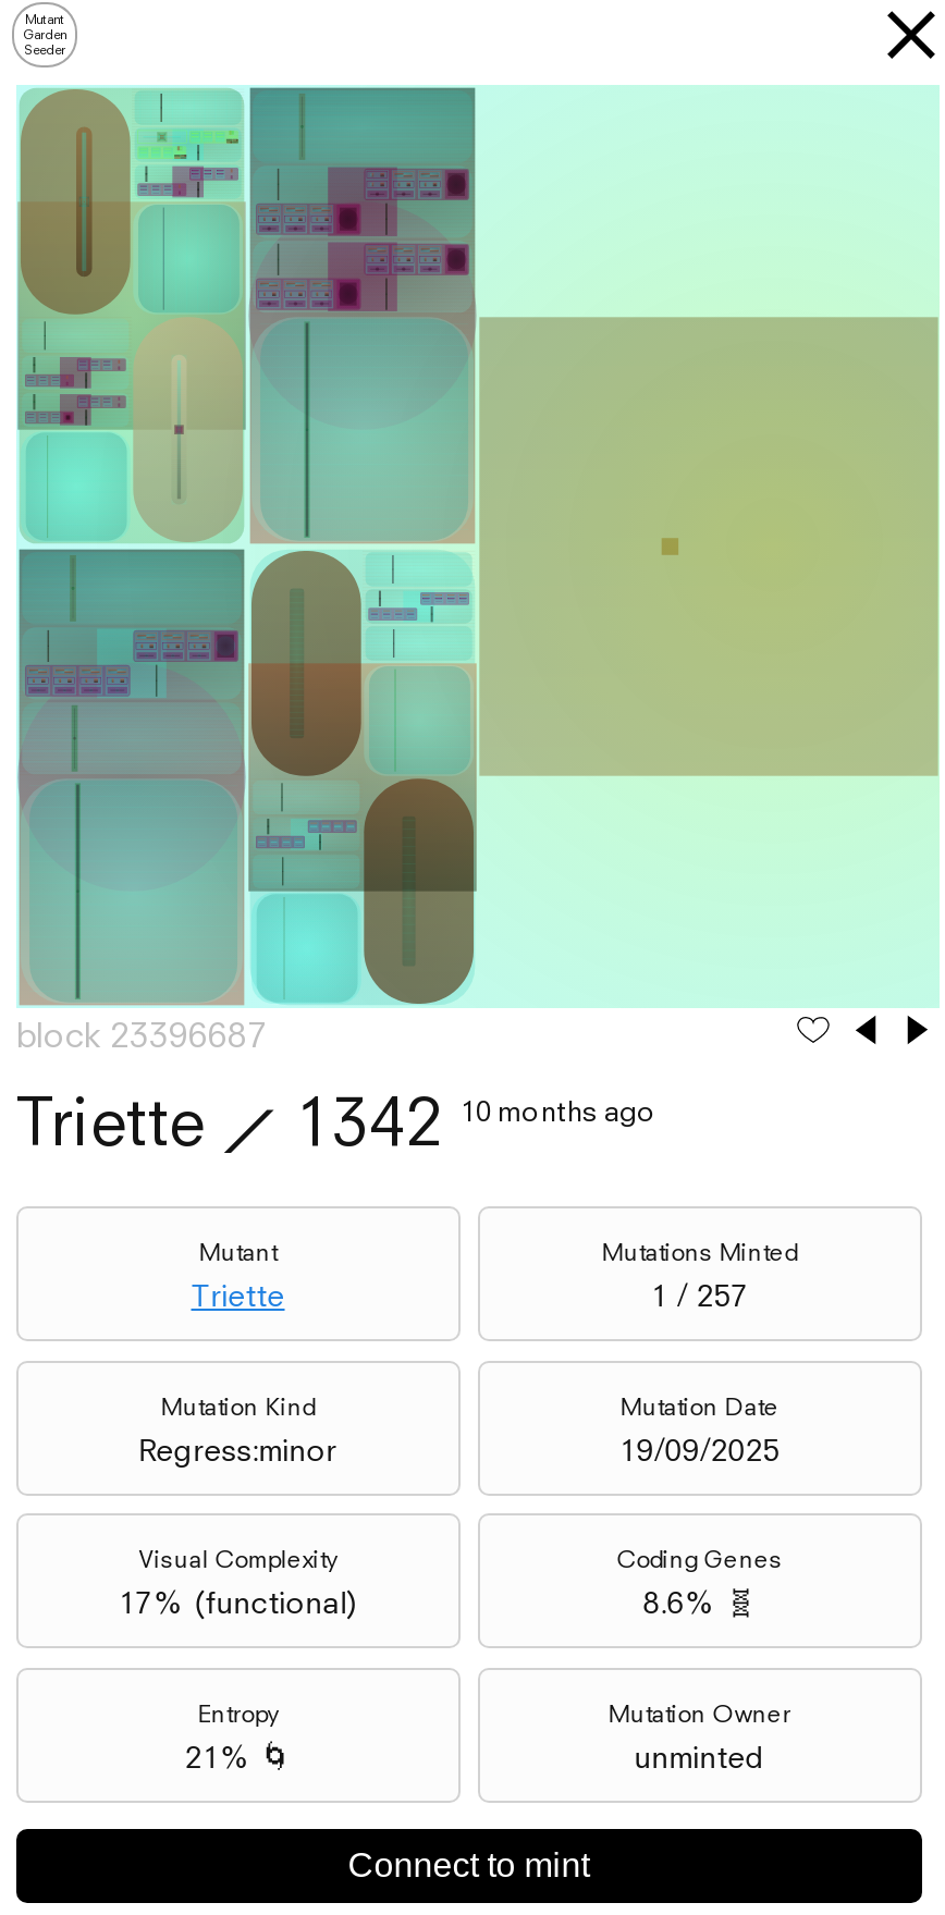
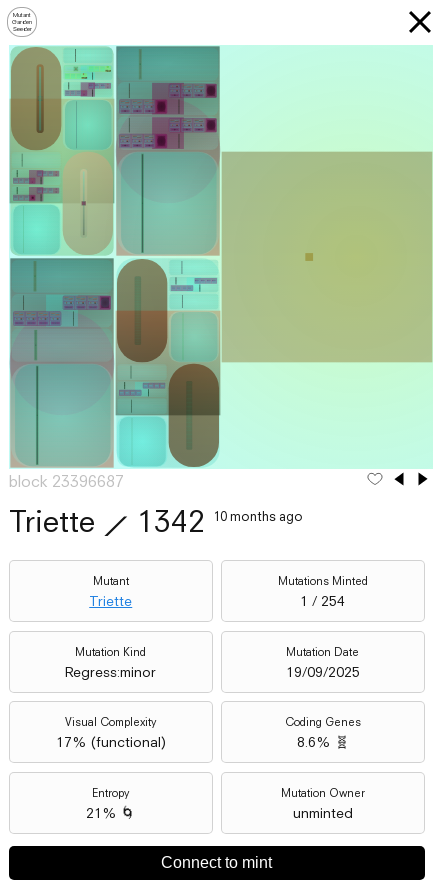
[650,1276,748,1316] 1 / 257 -> [300,592,345,610] 1 / 254

